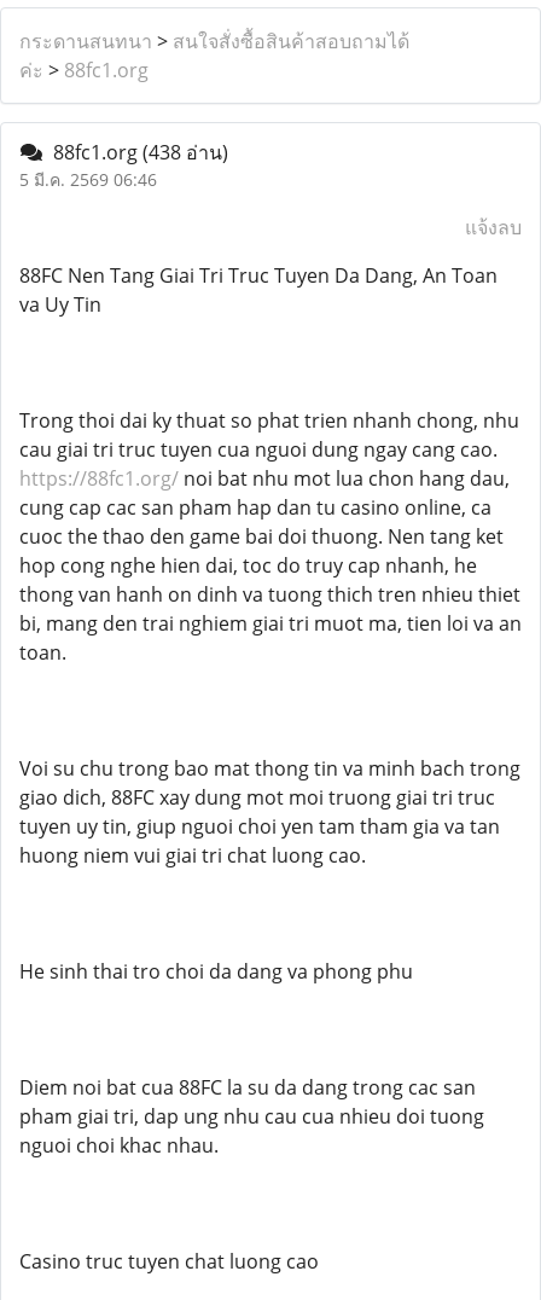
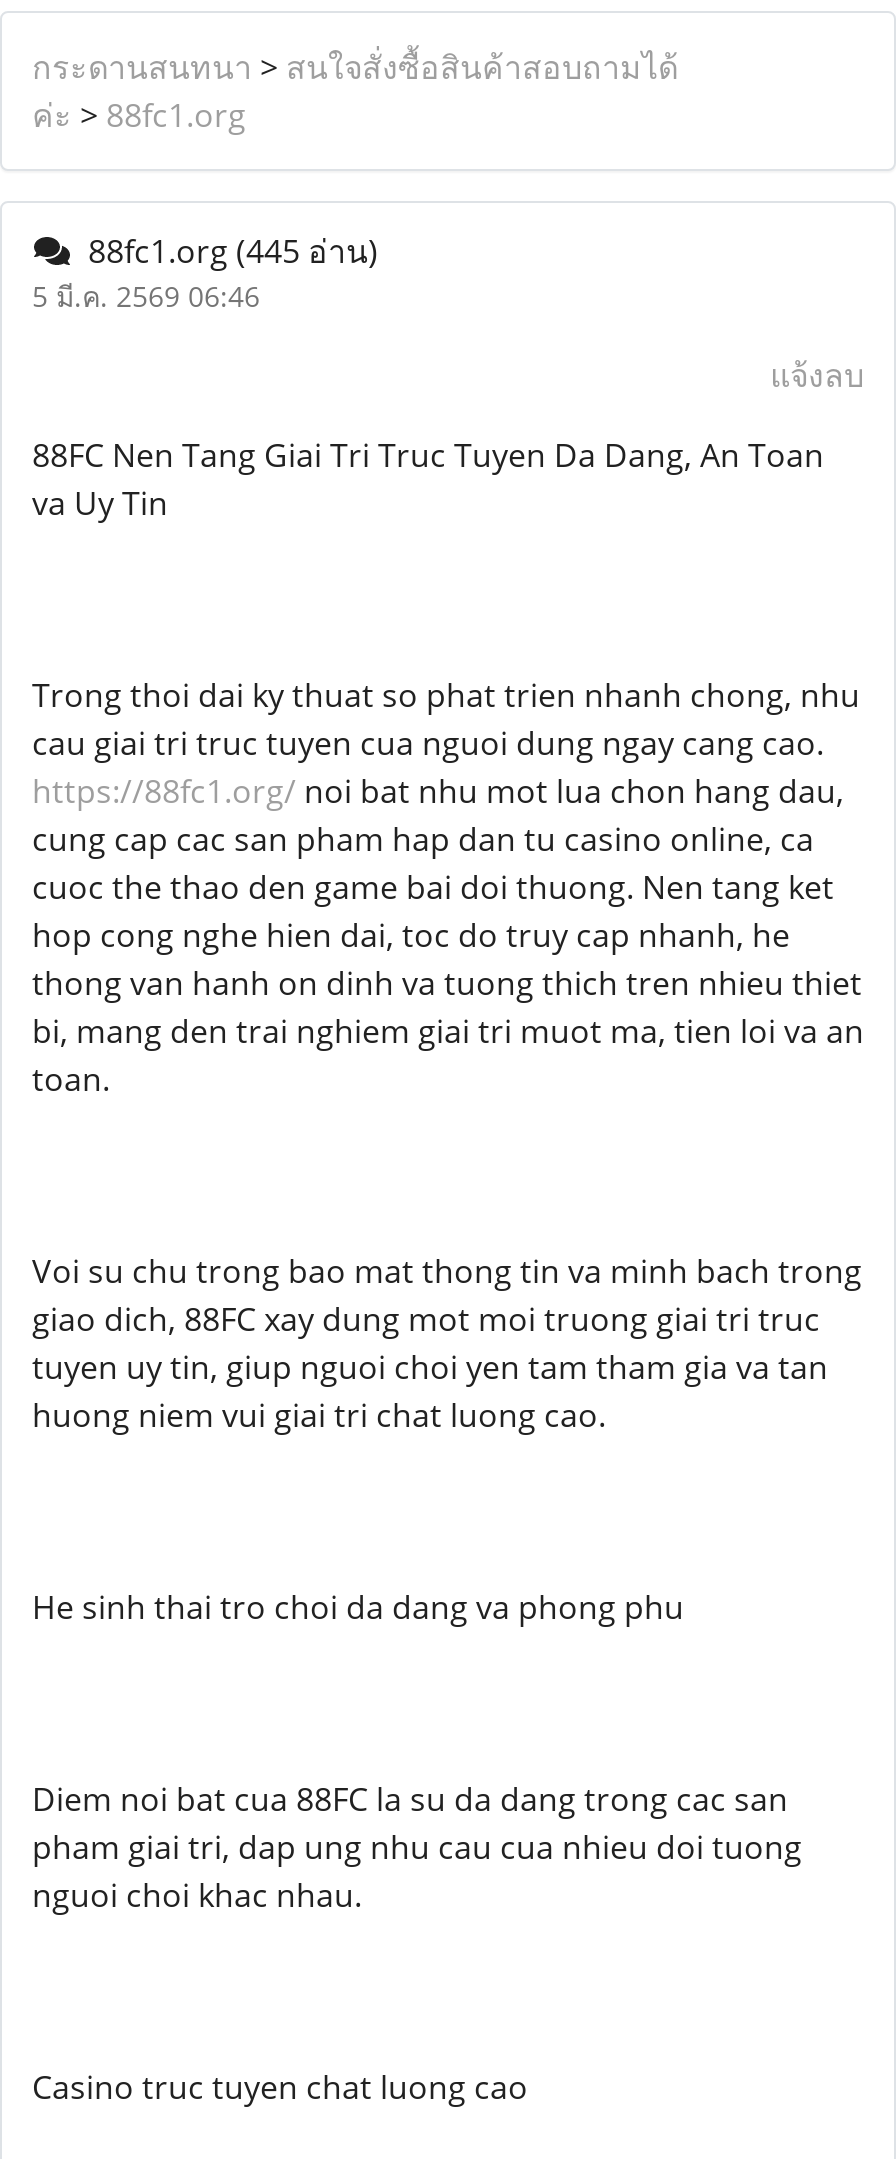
[43,139,228,166] 88fc1.org (438 อ่าน) -> [72,229,378,273] 88fc1.org (445 อ่าน)

